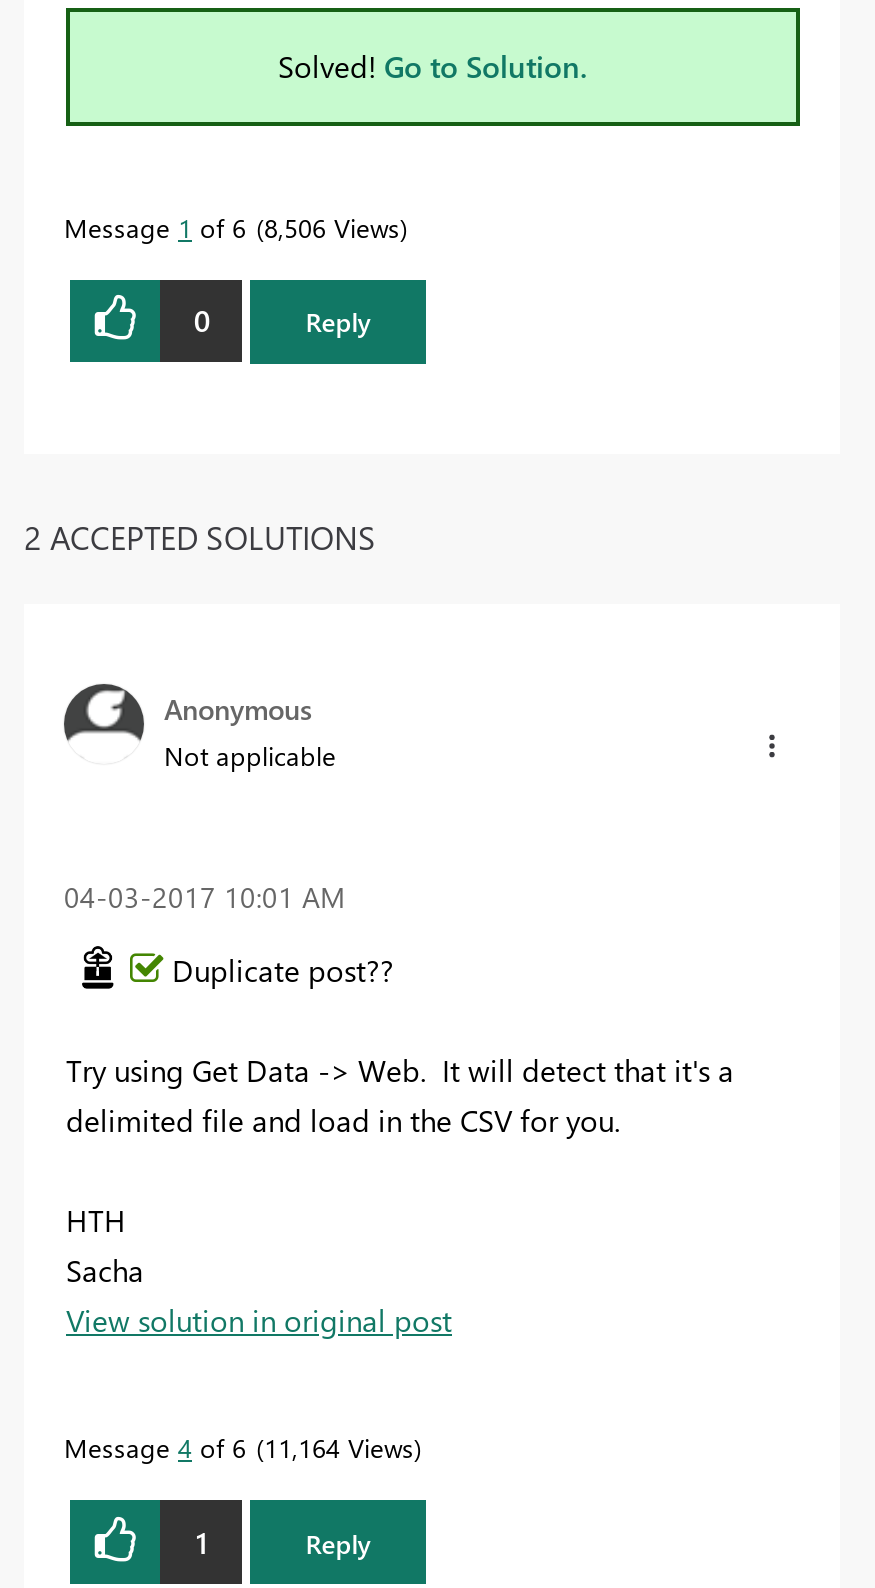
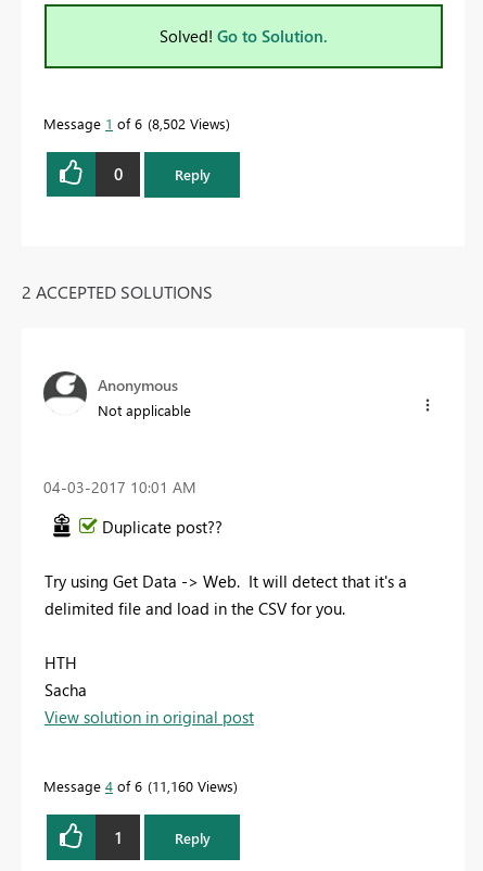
[64,209,400,243] Message 1 of 6 8,506 Views -> [43,114,226,132] Message 1 of 6 8,502 Views
[64,1430,414,1464] Message 4 of 6 11,164 Views -> [43,777,233,795] Message 4 of 6 11,160 Views

